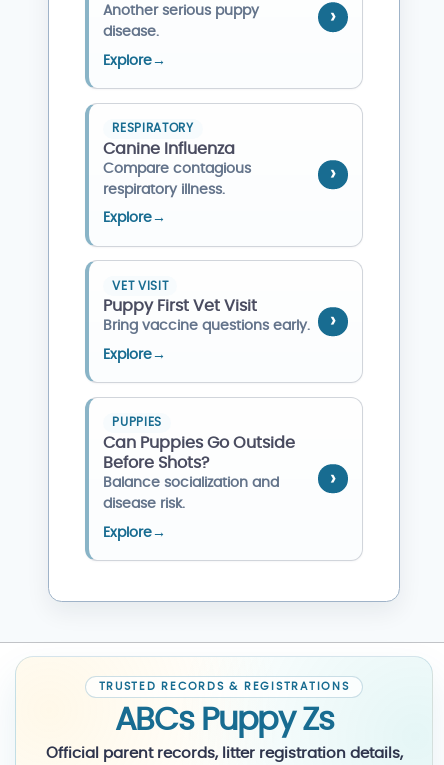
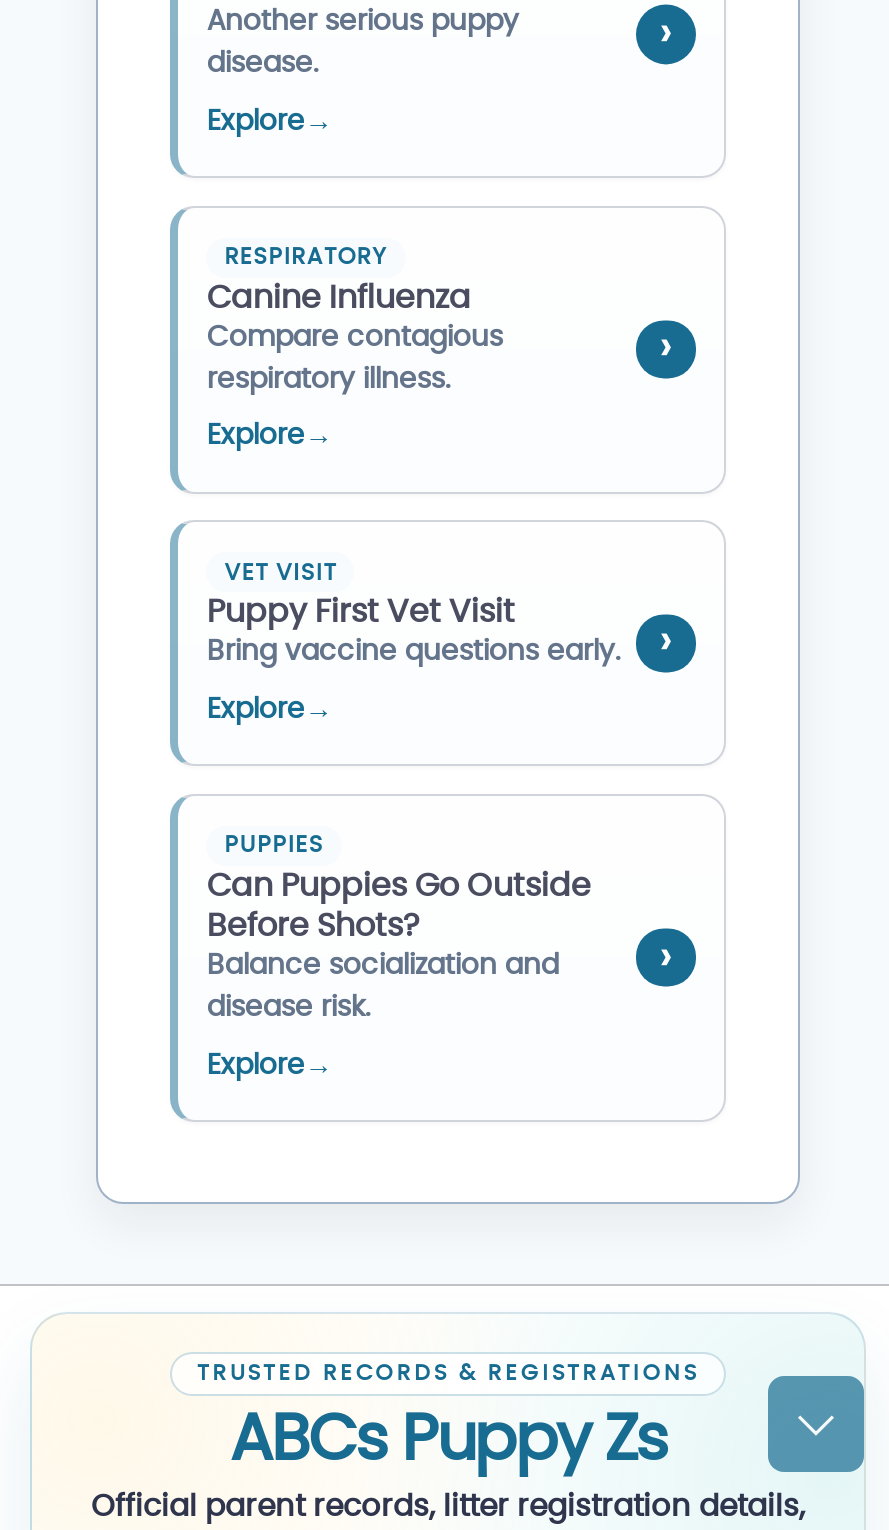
none -> [766,1374,866,1474] [image]

